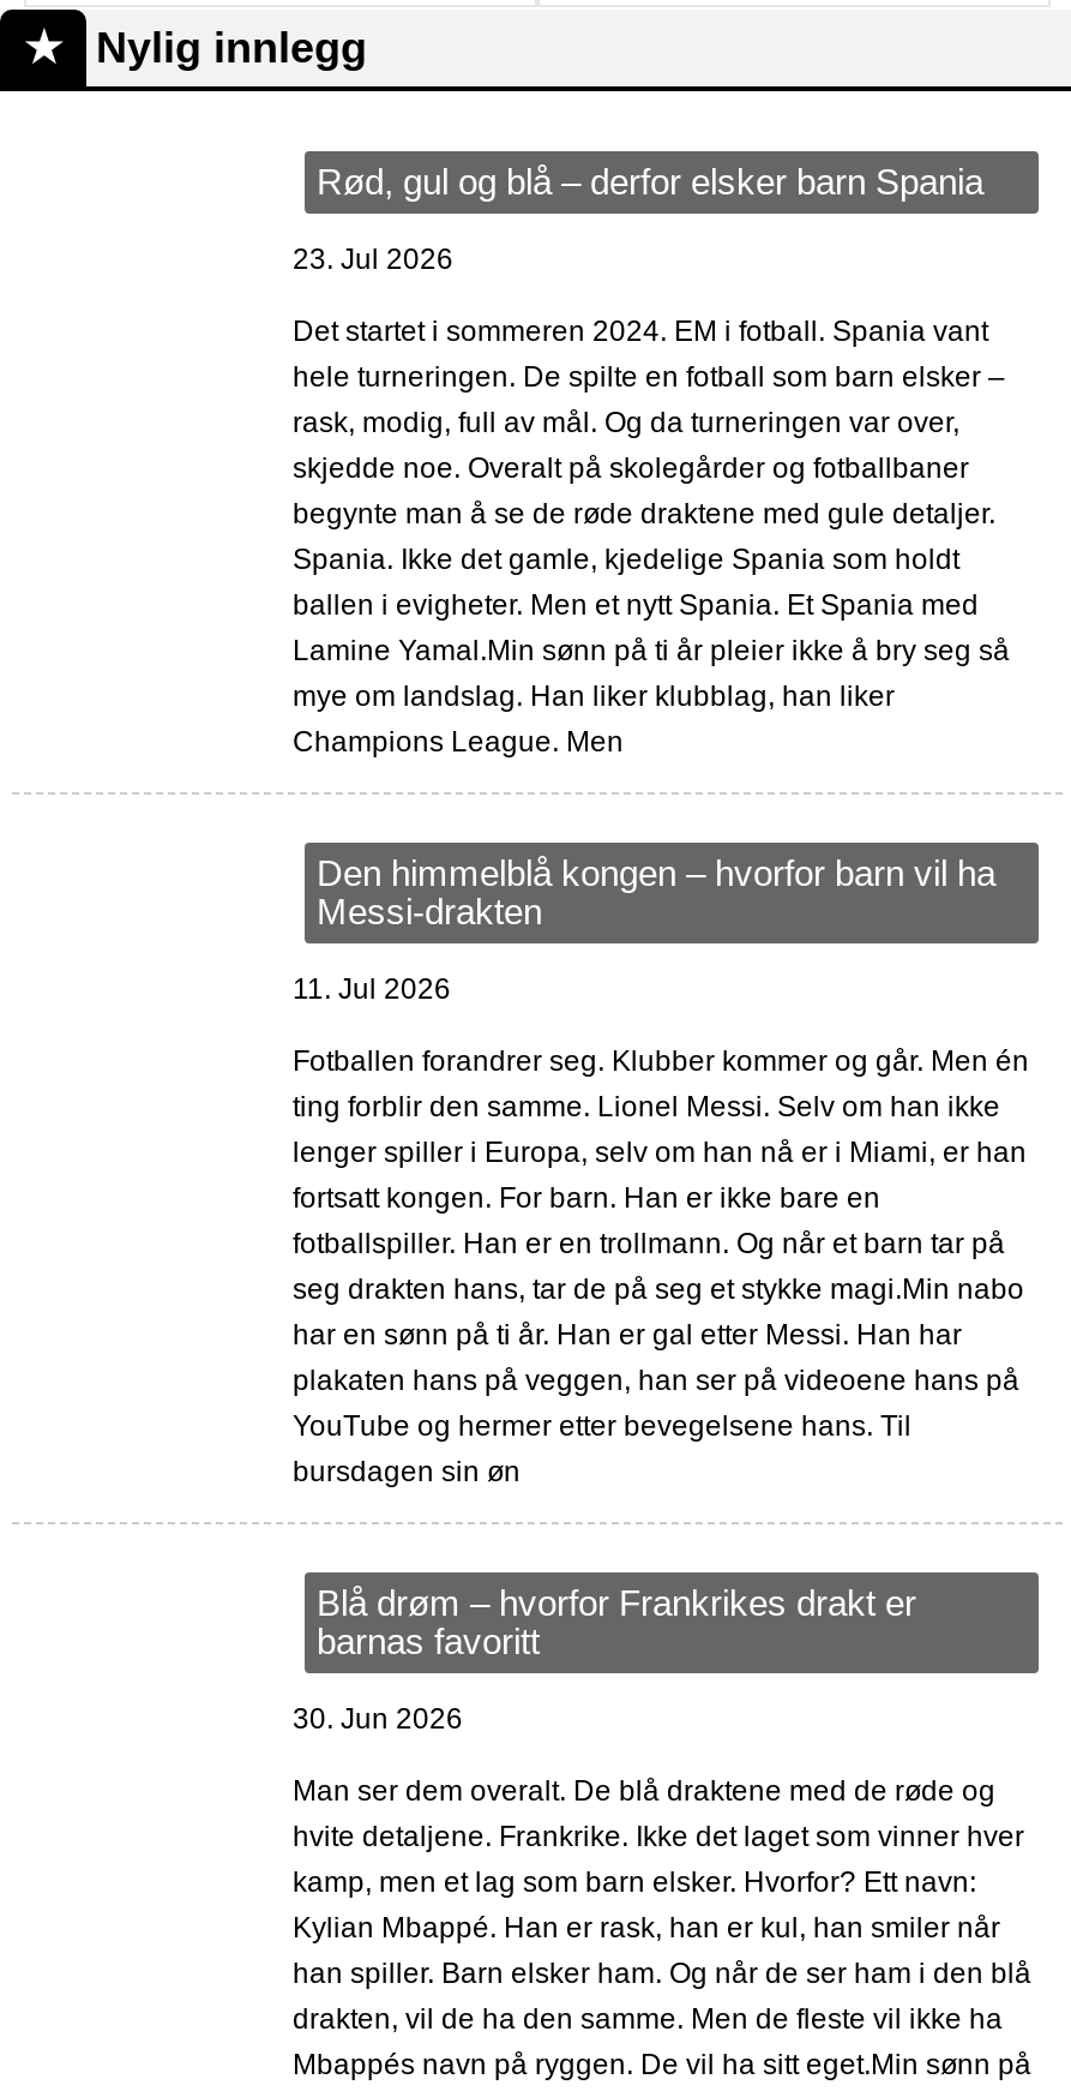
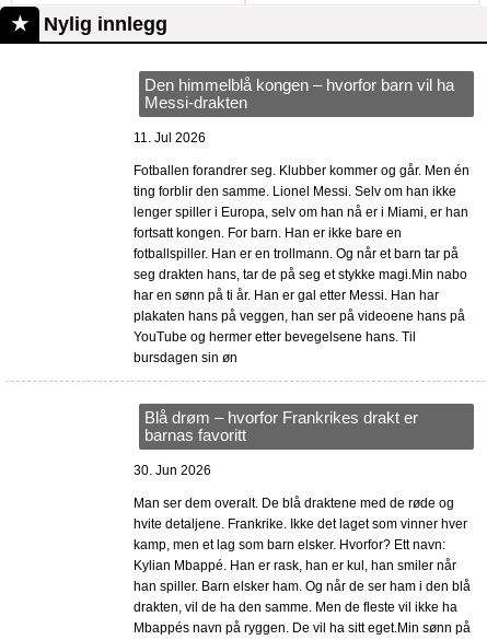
[293,162,1010,760] Rød, gul og blå – derfor elsker barn Spania | 23. Jul 2026 | Det startet i sommeren 2024. EM i fotball. Spania vant | hele turneringen. De spilte en fotball som barn elsker – | rask, modig, full av mål. Og da turneringen var over, | skjedde noe. Overalt på skolegårder og fotballbaner | begynte man å se de røde draktene med gule detaljer. | Spania. Ikke det gamle, kjedelige Spania som holdt | ballen i evigheter. Men et nytt Spania. Et Spania med | Lamine Yamal.Min sønn på ti år pleier ikke å bry seg så | mye om landslag. Han liker klubblag, han liker | Champions League. Men -> none

